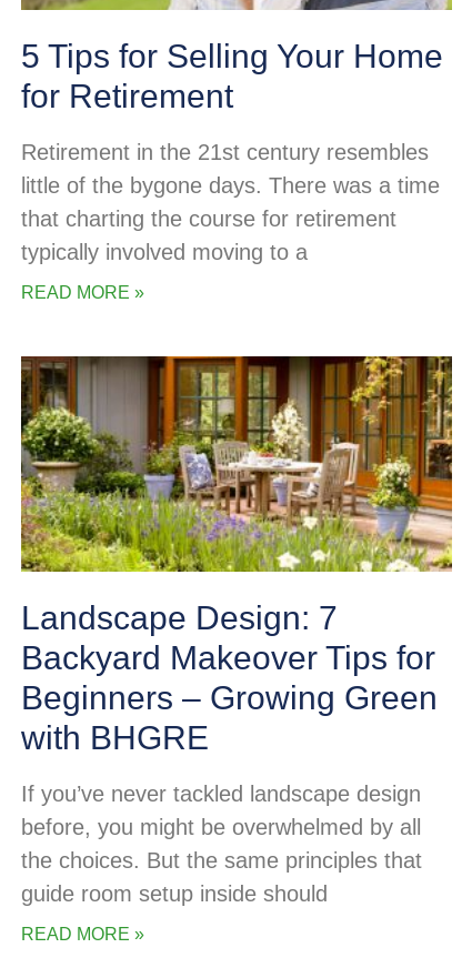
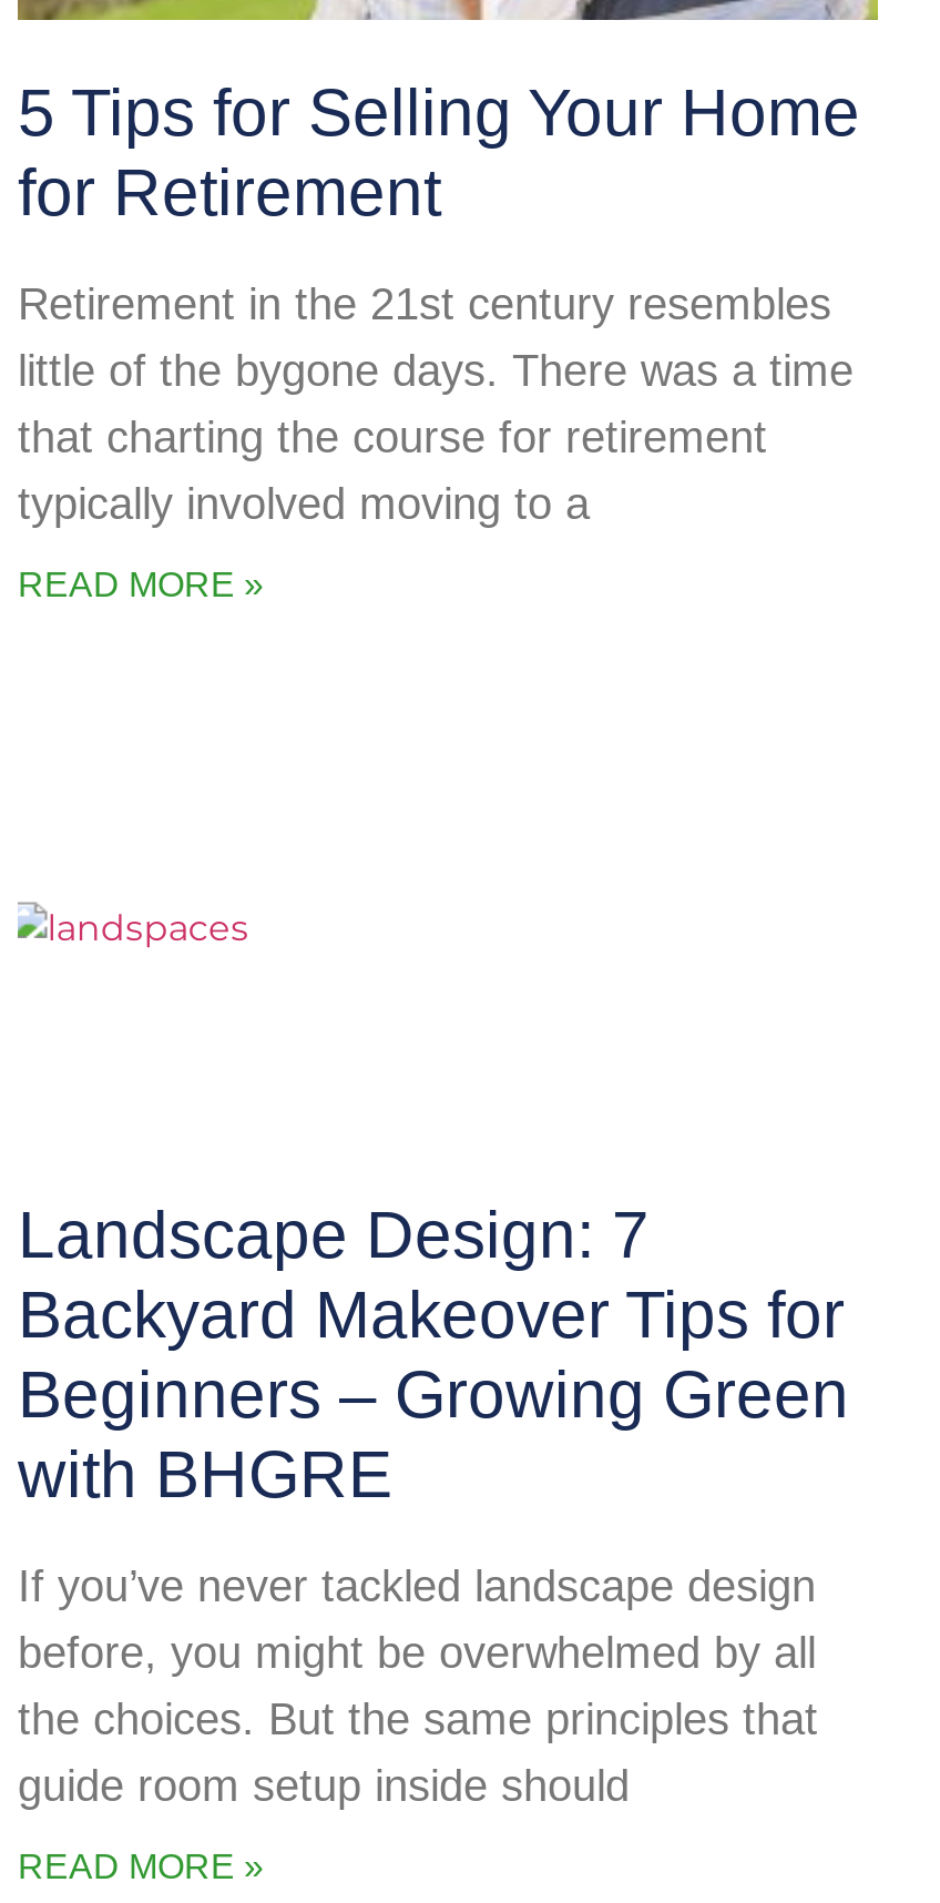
[20,355,453,573] [image] -> none

